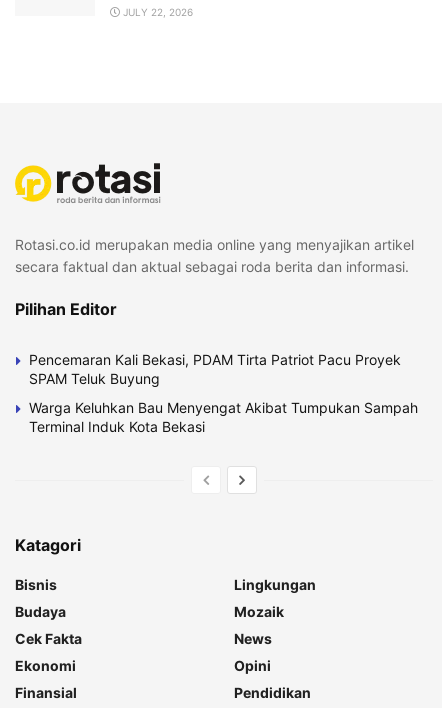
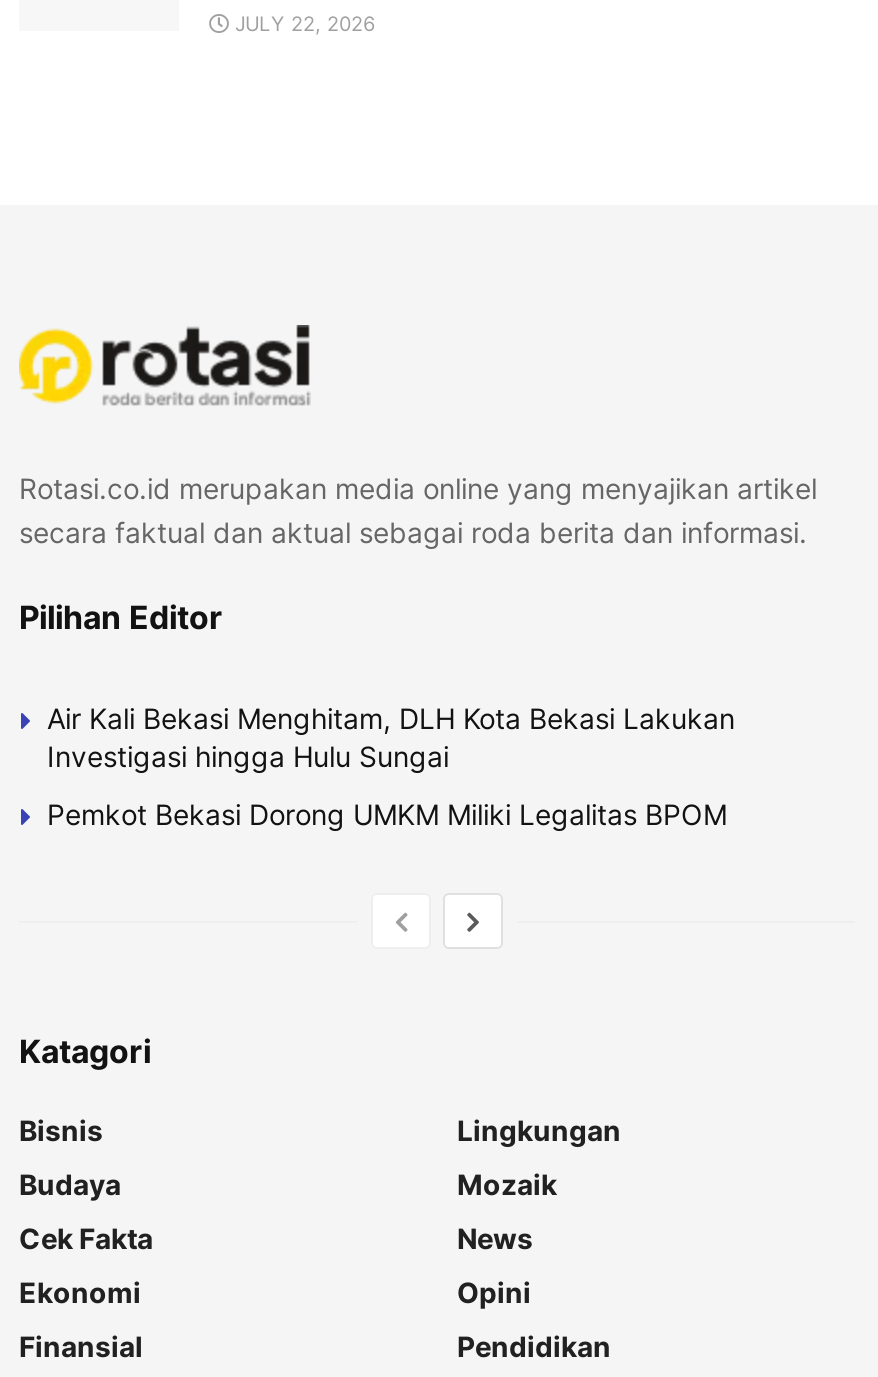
[29,351,401,387] Pencemaran Kali Bekasi, PDAM Tirta Patriot Pacu Proyek | SPAM Teluk Buyung -> [47,702,735,774] Air Kali Bekasi Menghitam, DLH Kota Bekasi Lakukan | Investigasi hingga Hulu Sungai
[29,399,418,435] Warga Keluhkan Bau Menyengat Akibat Tumpukan Sampah | Terminal Induk Kota Bekasi -> [47,798,727,832] Pemkot Bekasi Dorong UMKM Miliki Legalitas BPOM

